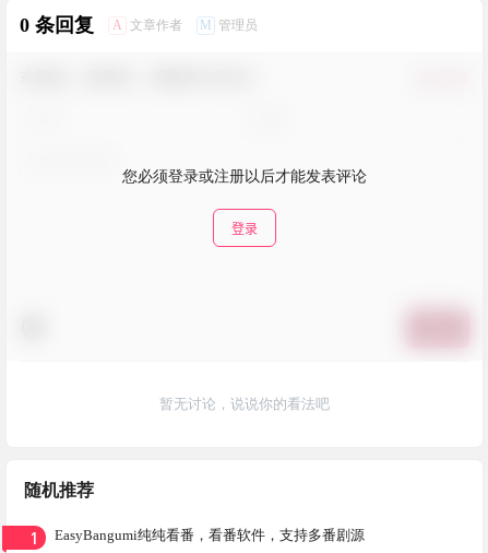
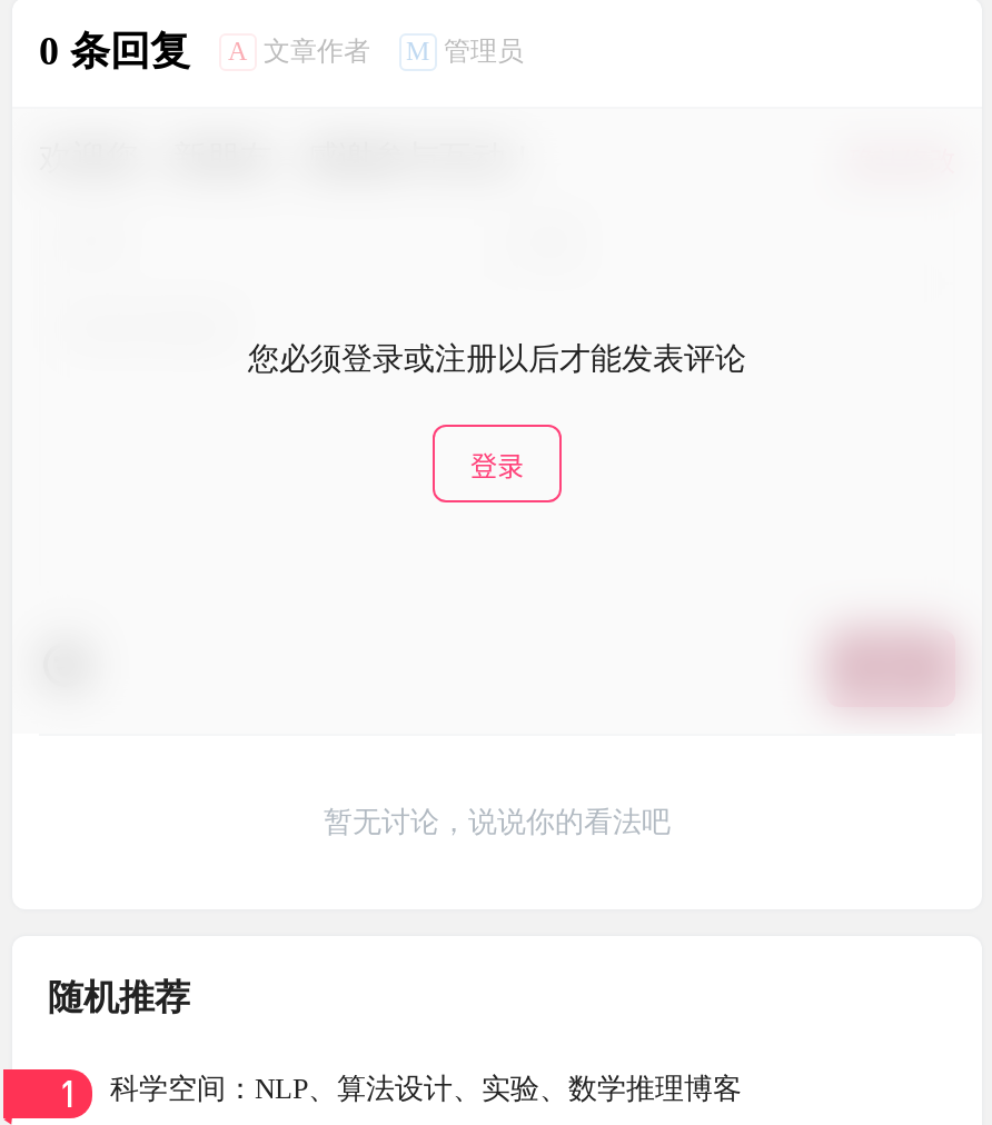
[55,527,365,543] EasyBangumi纯纯看番，看番软件，支持多番剧源 -> [110,1071,742,1105] 科学空间：NLP、算法设计、实验、数学推理博客

